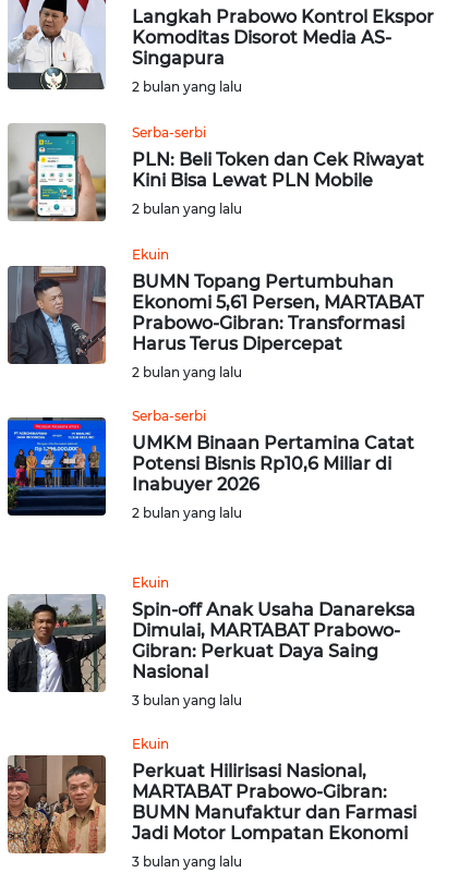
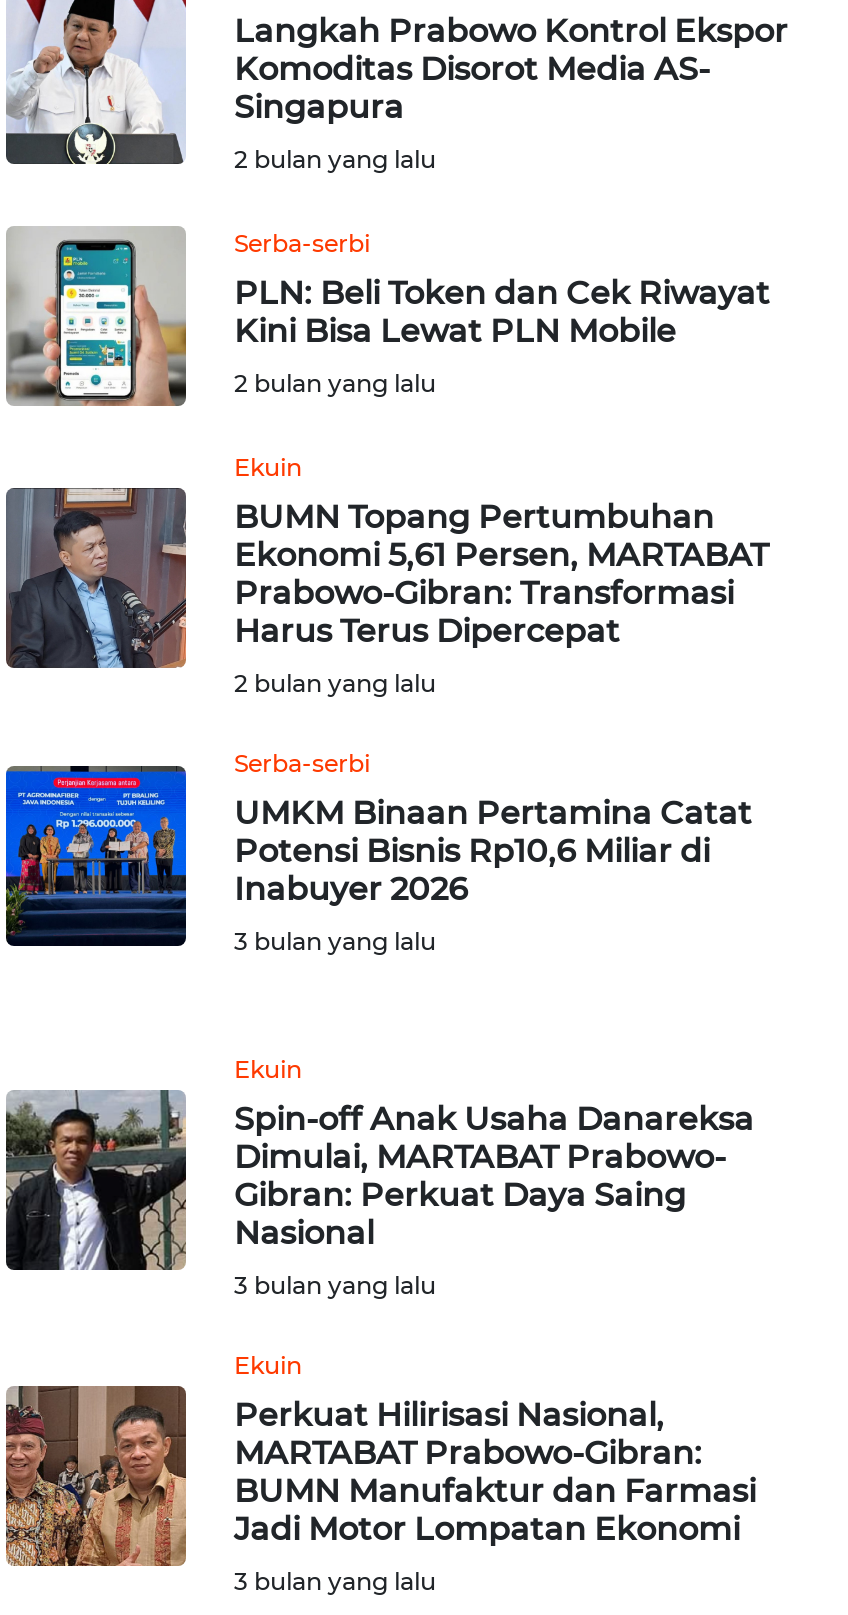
[132,505,242,521] 2 bulan yang lalu -> [234,926,436,956] 3 bulan yang lalu

